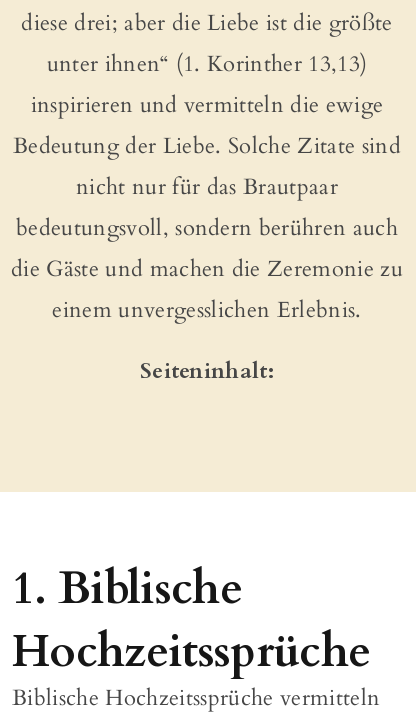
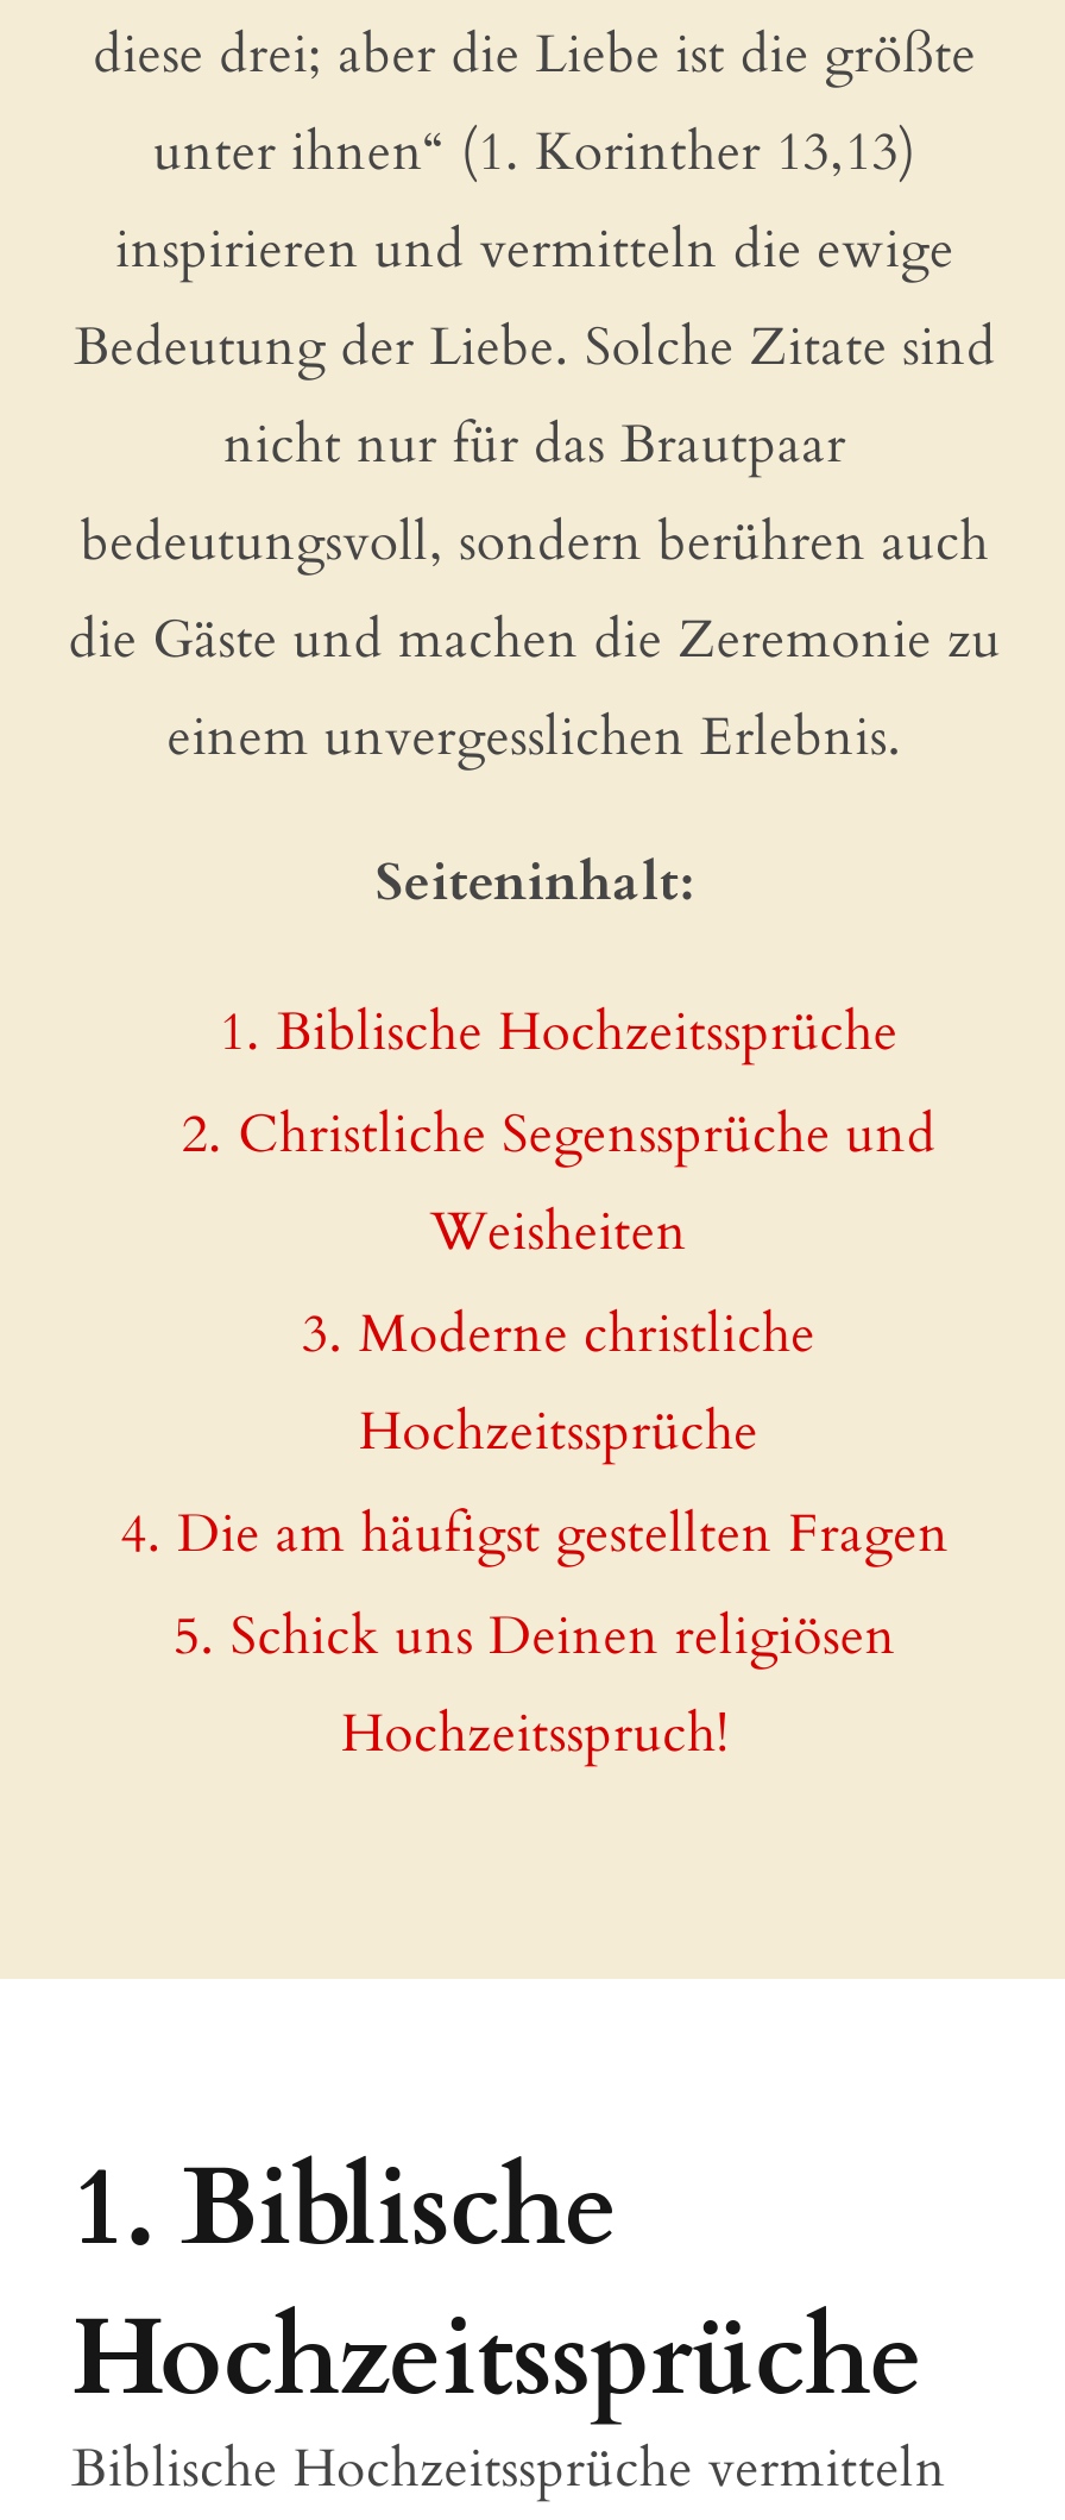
none -> [120,995,949,1768] 1. Biblische Hochzeitssprüche | 2. Christliche Segenssprüche und | Weisheiten | 3. Moderne christliche | Hochzeitssprüche | 4. Die am häufigst gestellten Fragen | 5. Schick uns Deinen religiösen | Hochzeitsspruch!

